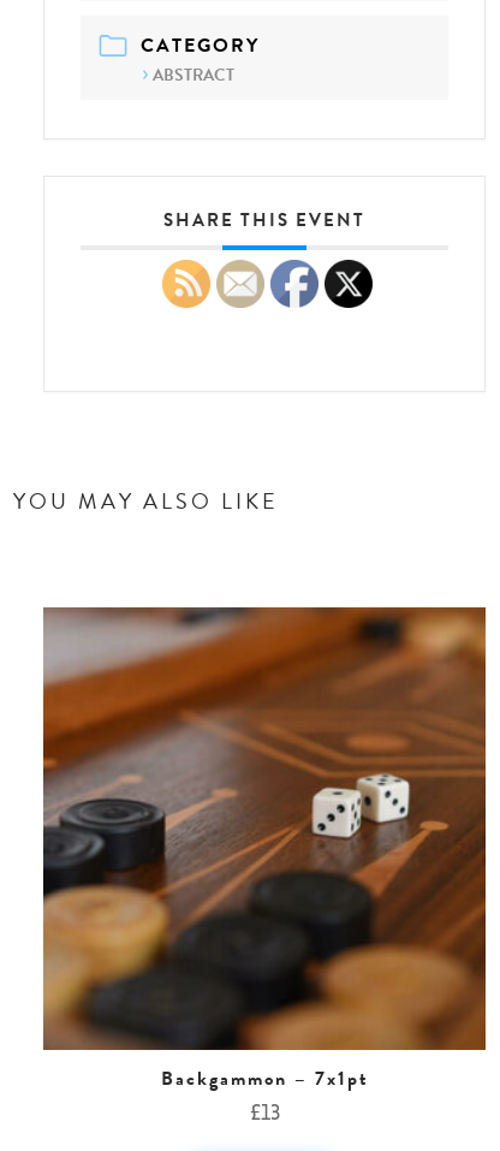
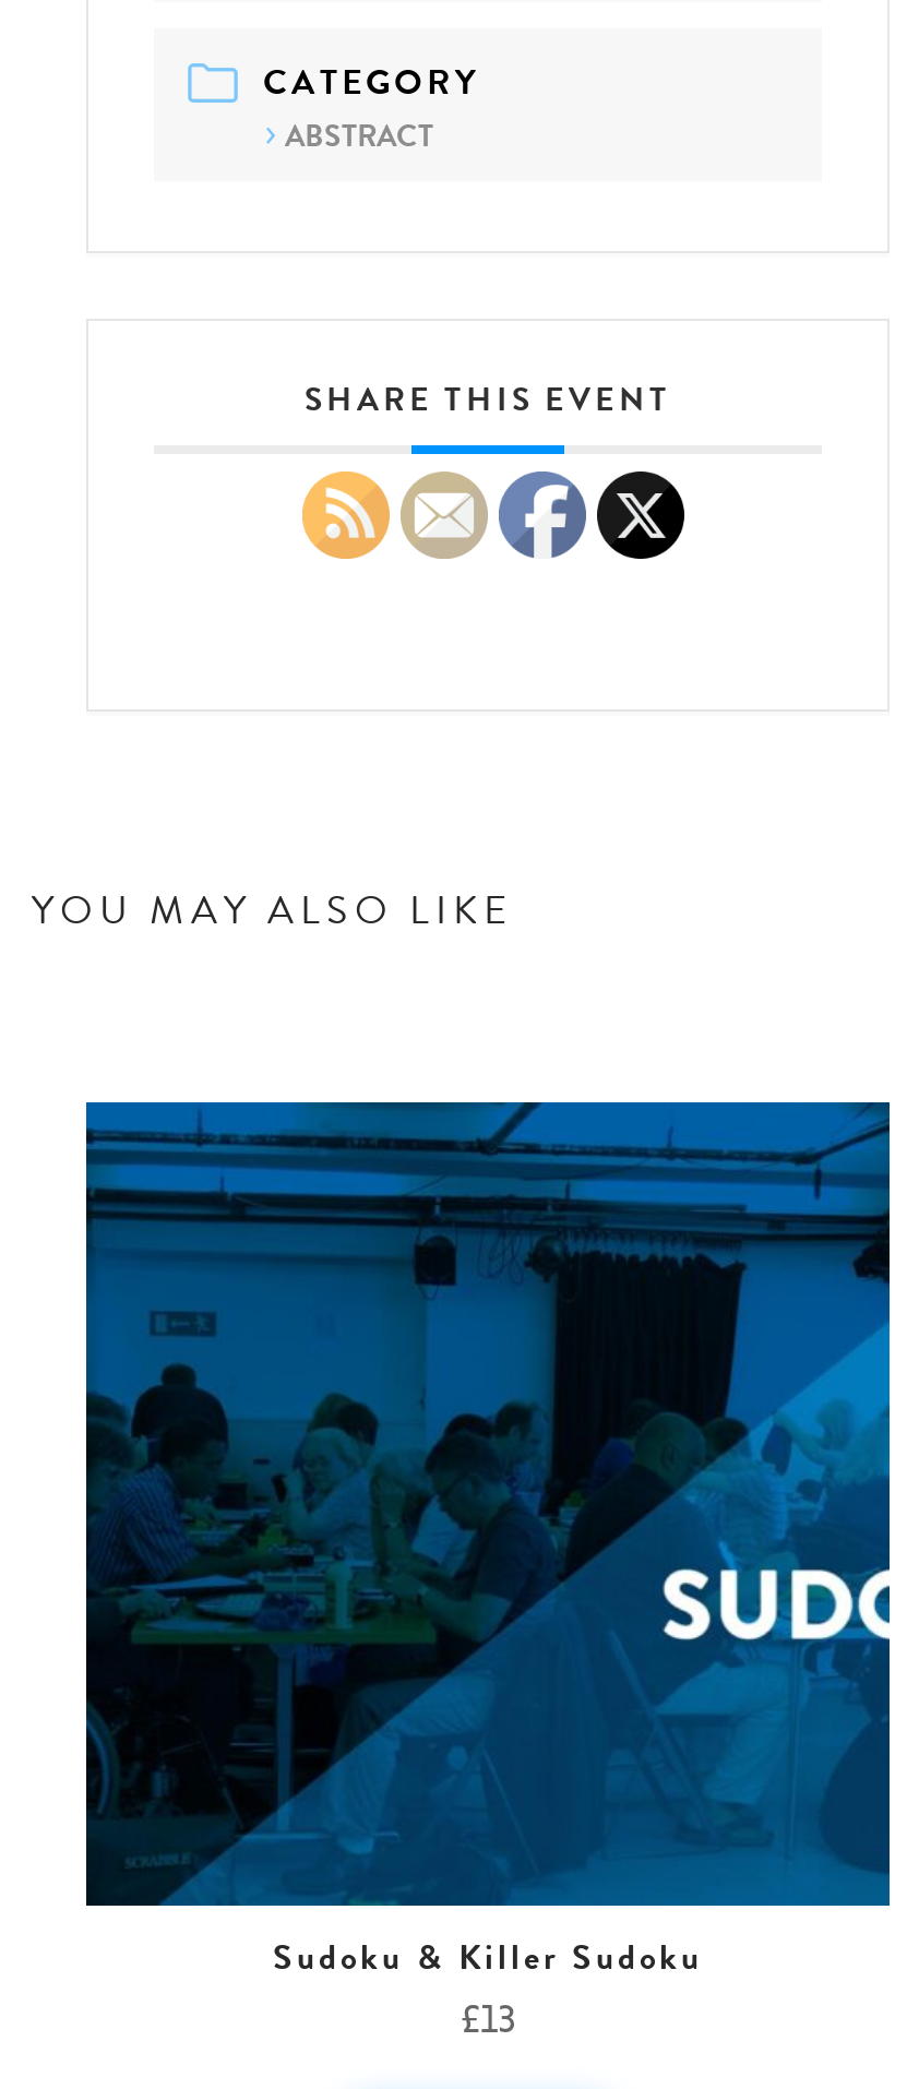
[42,606,487,1094] [image] | Backgammon – 7x1pt -> [84,1100,892,1985] [image] | Sudoku & Killer Sudoku

